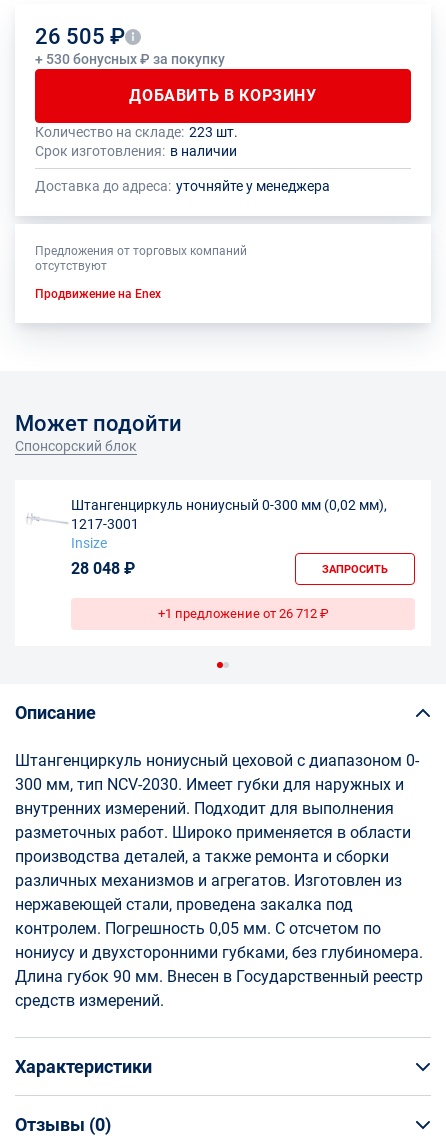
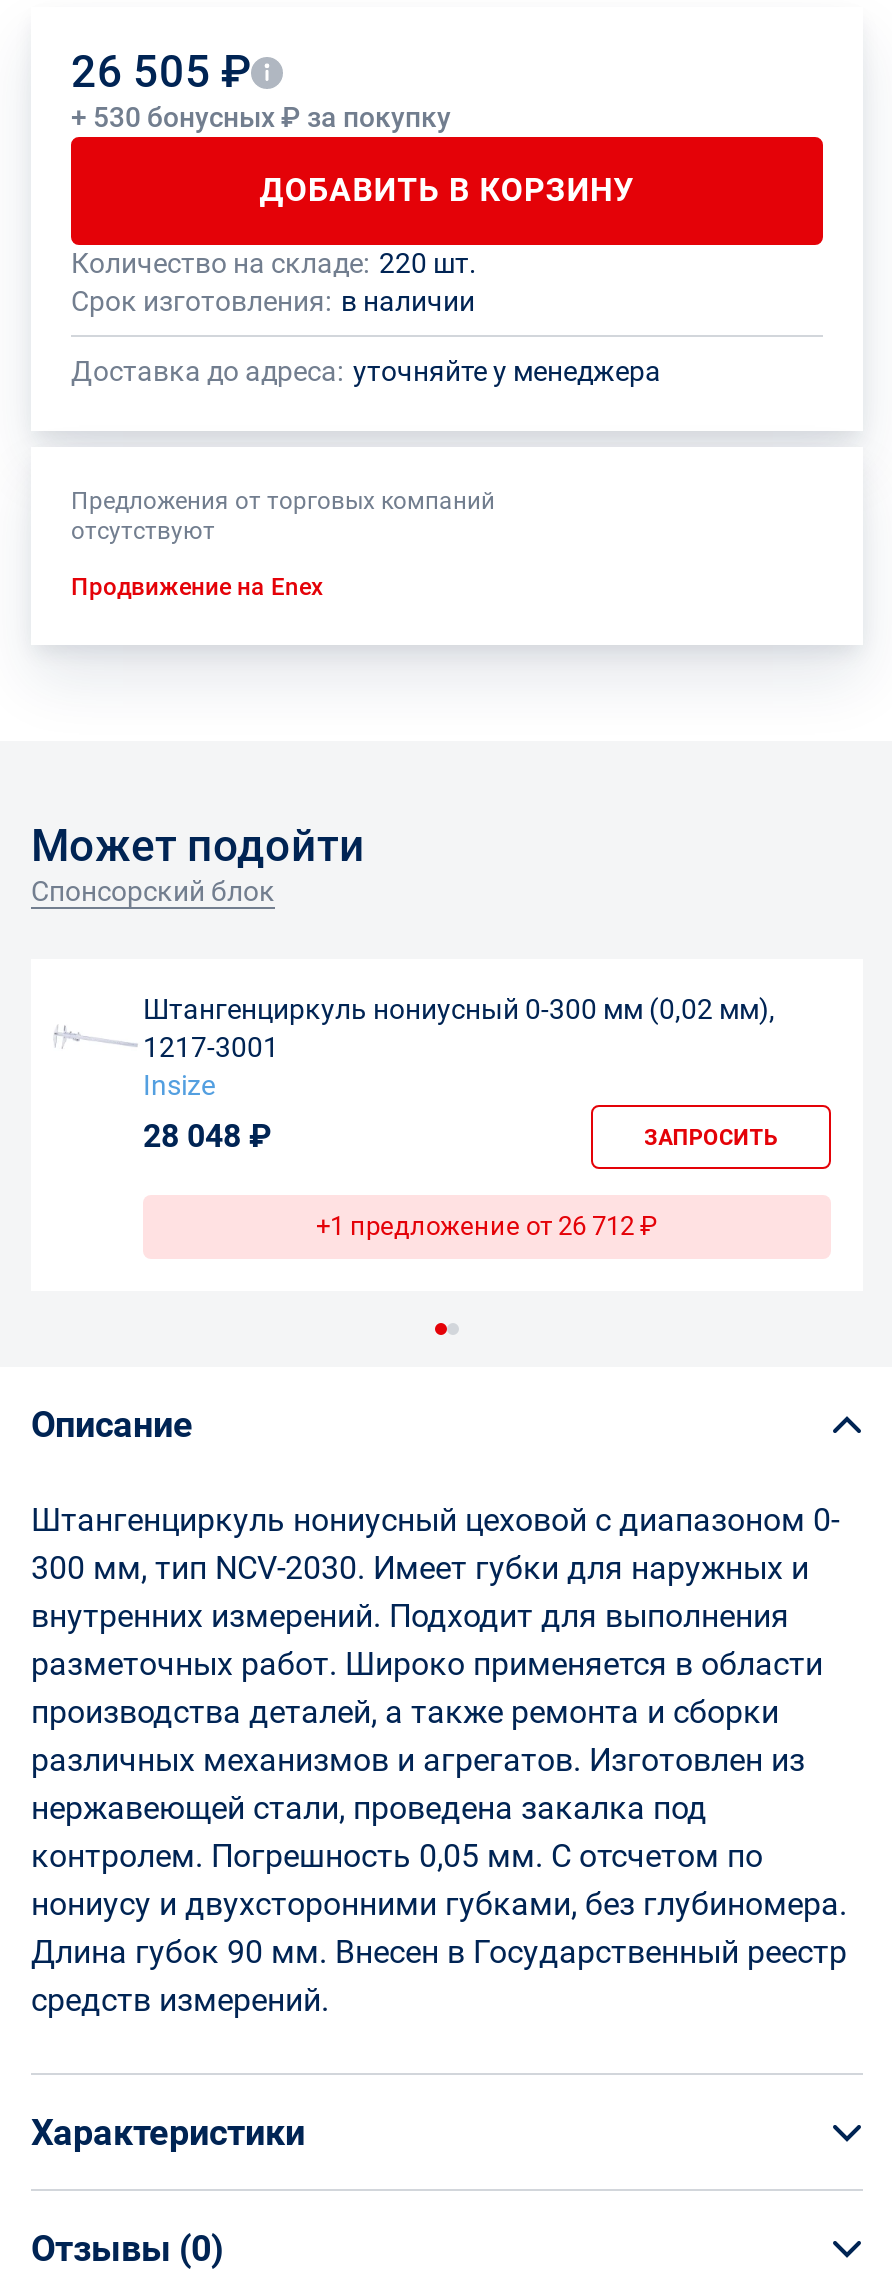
[35,124,238,140] Количество на складе: 223 шт. -> [71,247,477,279] Количество на складе: 220 шт.

